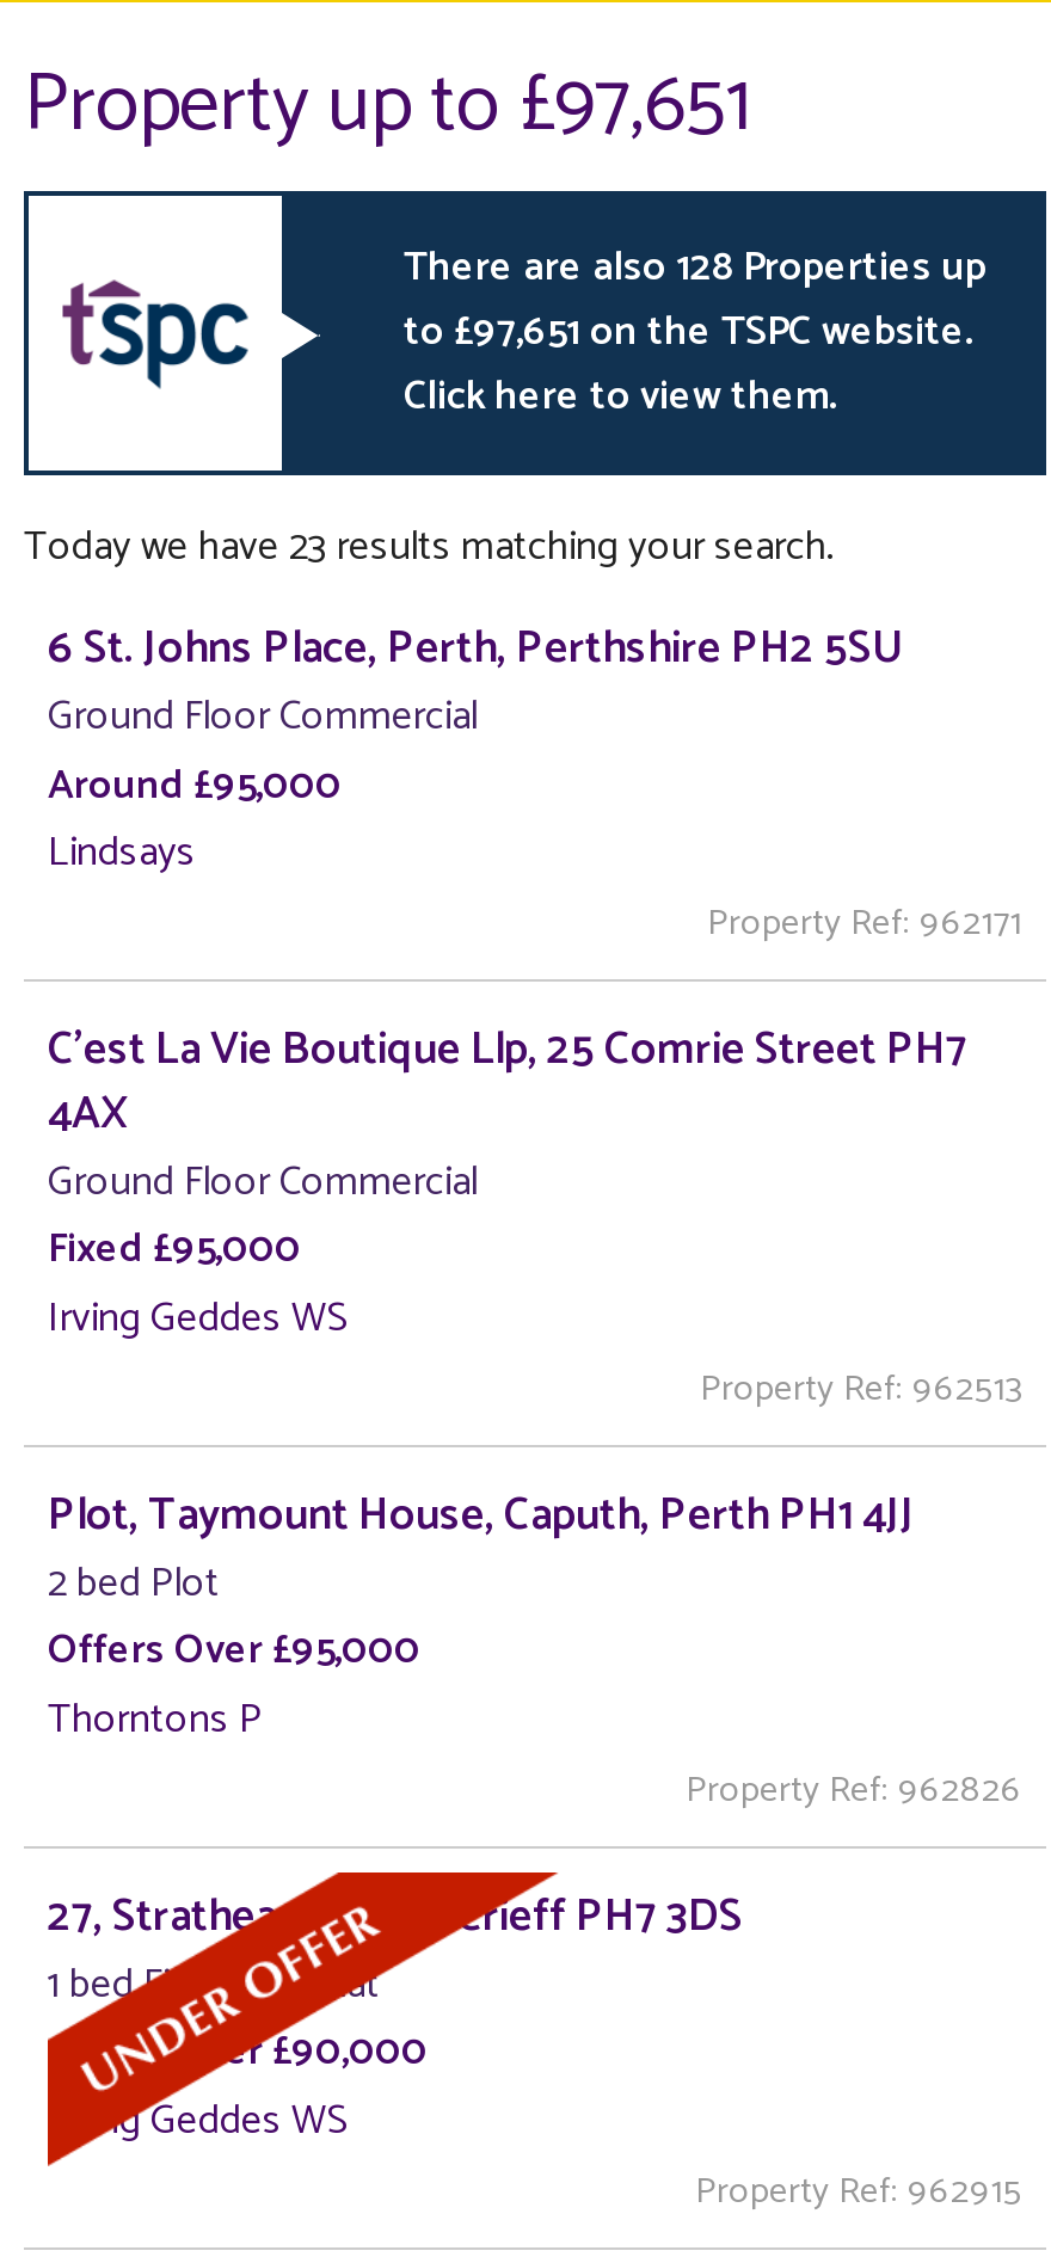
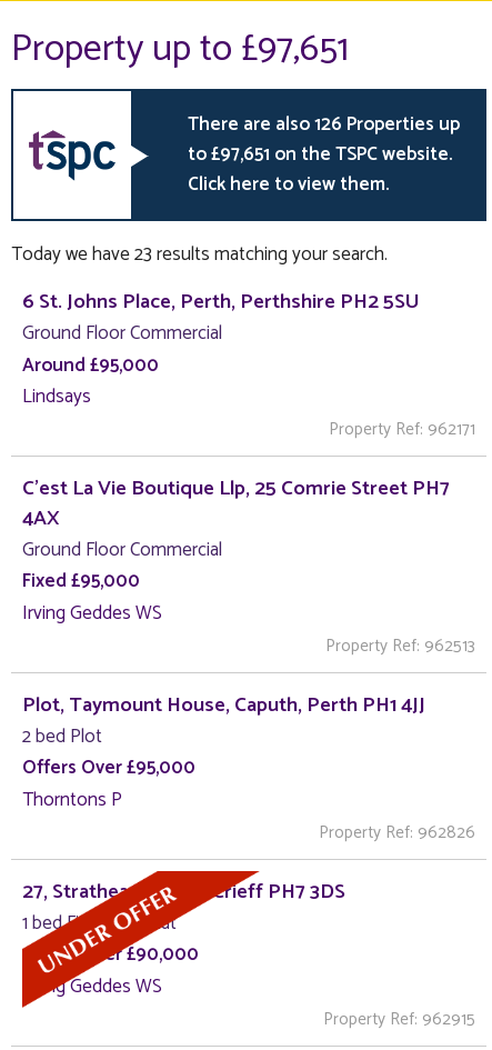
[404,234,987,301] There are also 128 Properties up -> [188,109,460,140] There are also 126 Properties up

